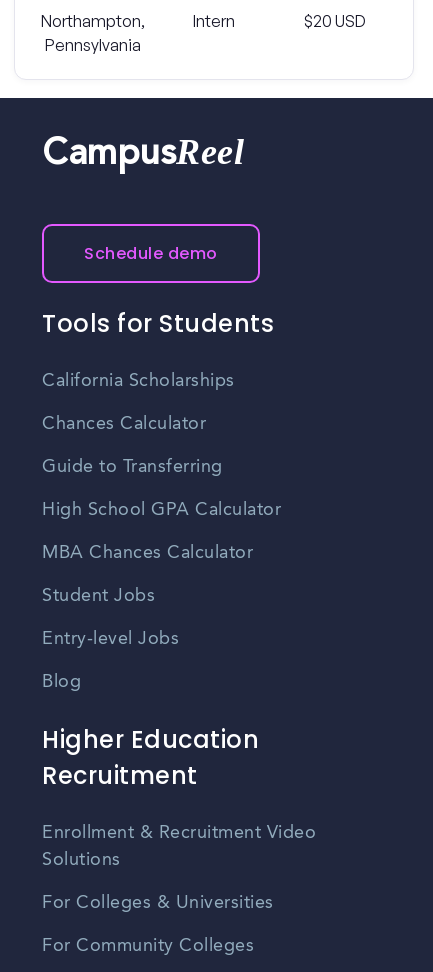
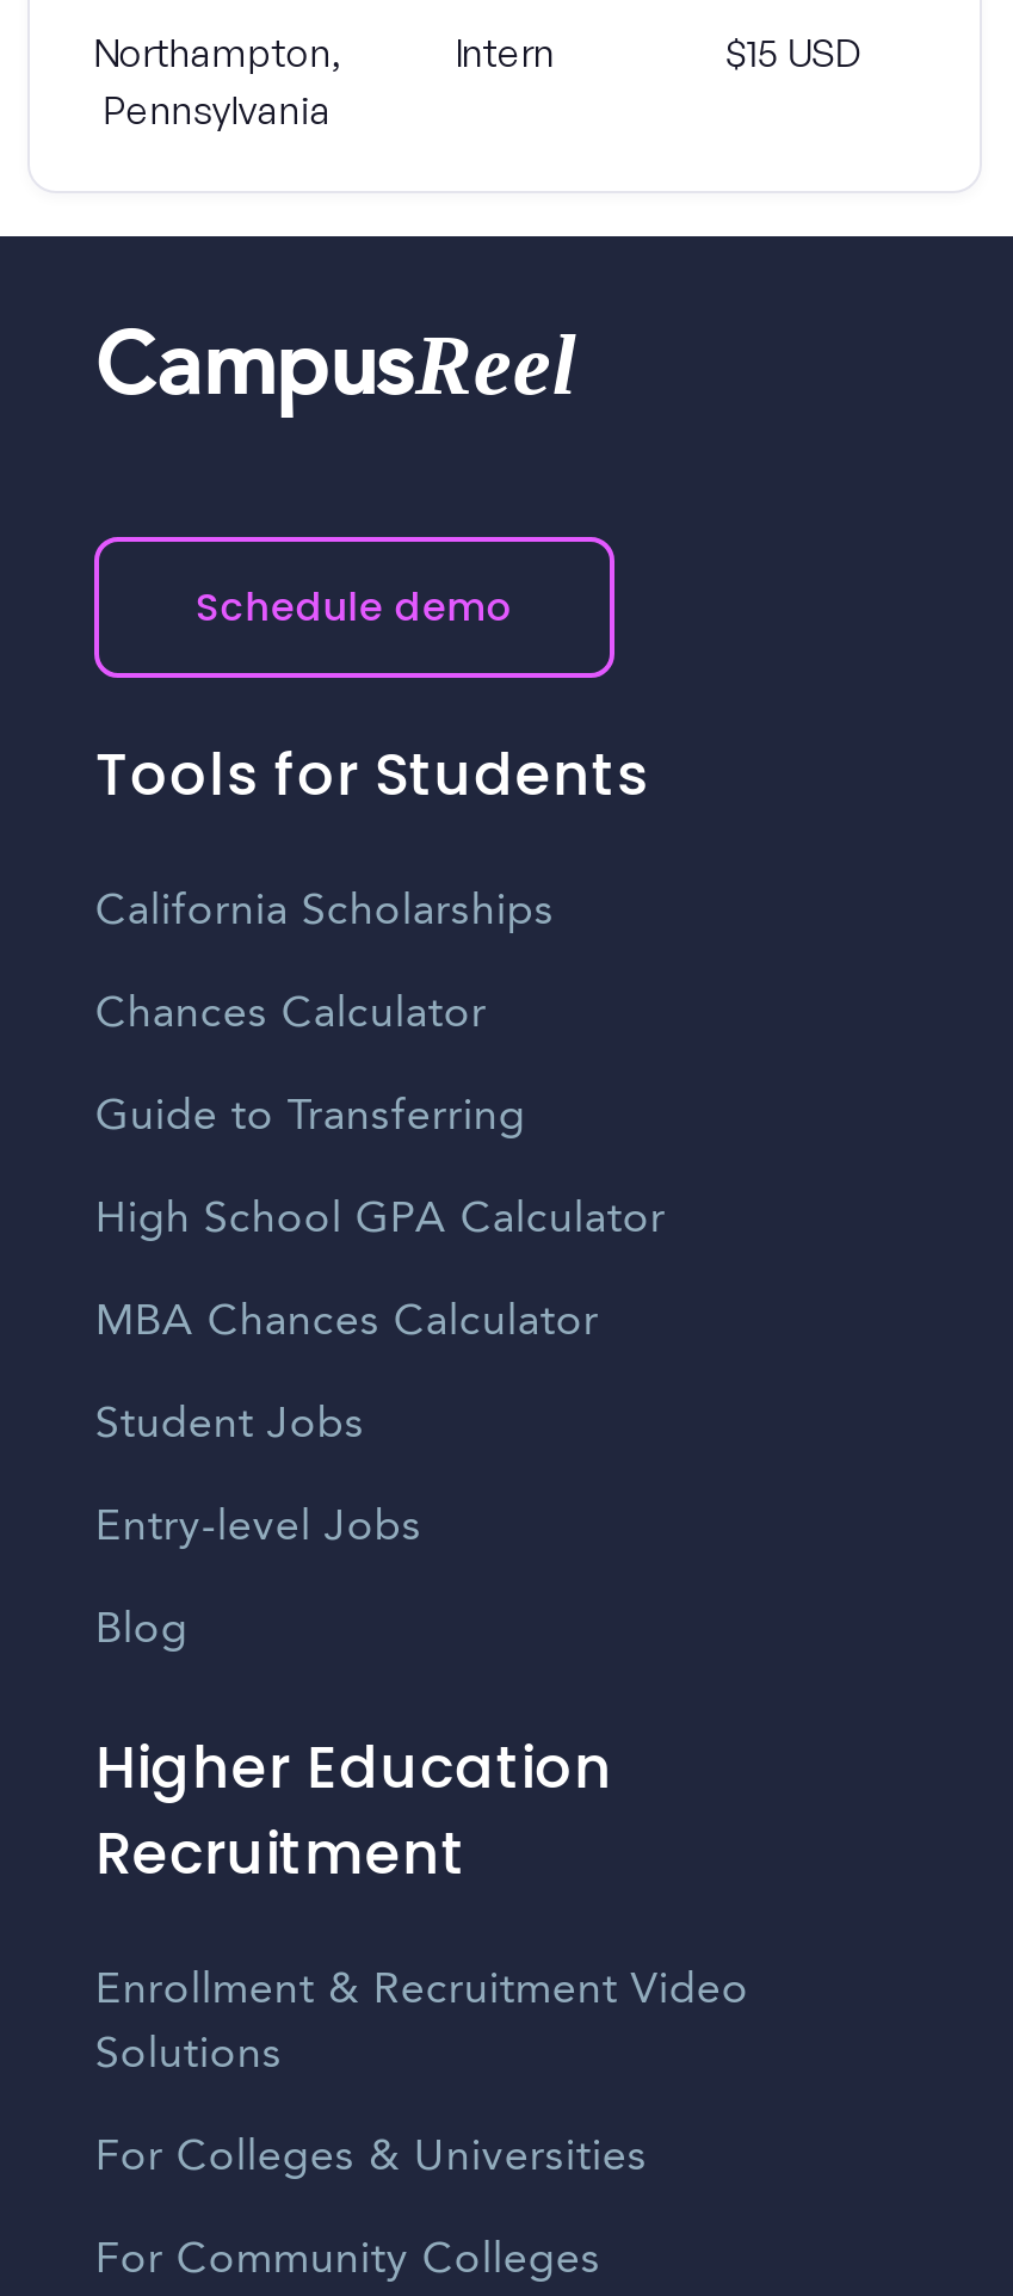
[304,11,366,31] $20 USD -> [724,29,861,76] $15 USD

